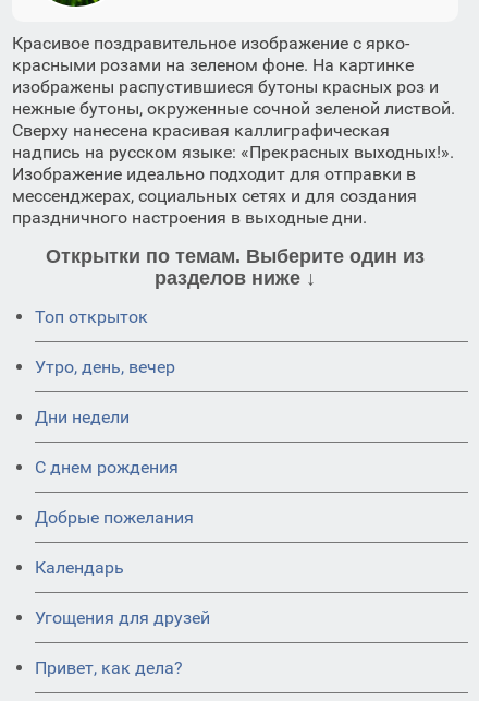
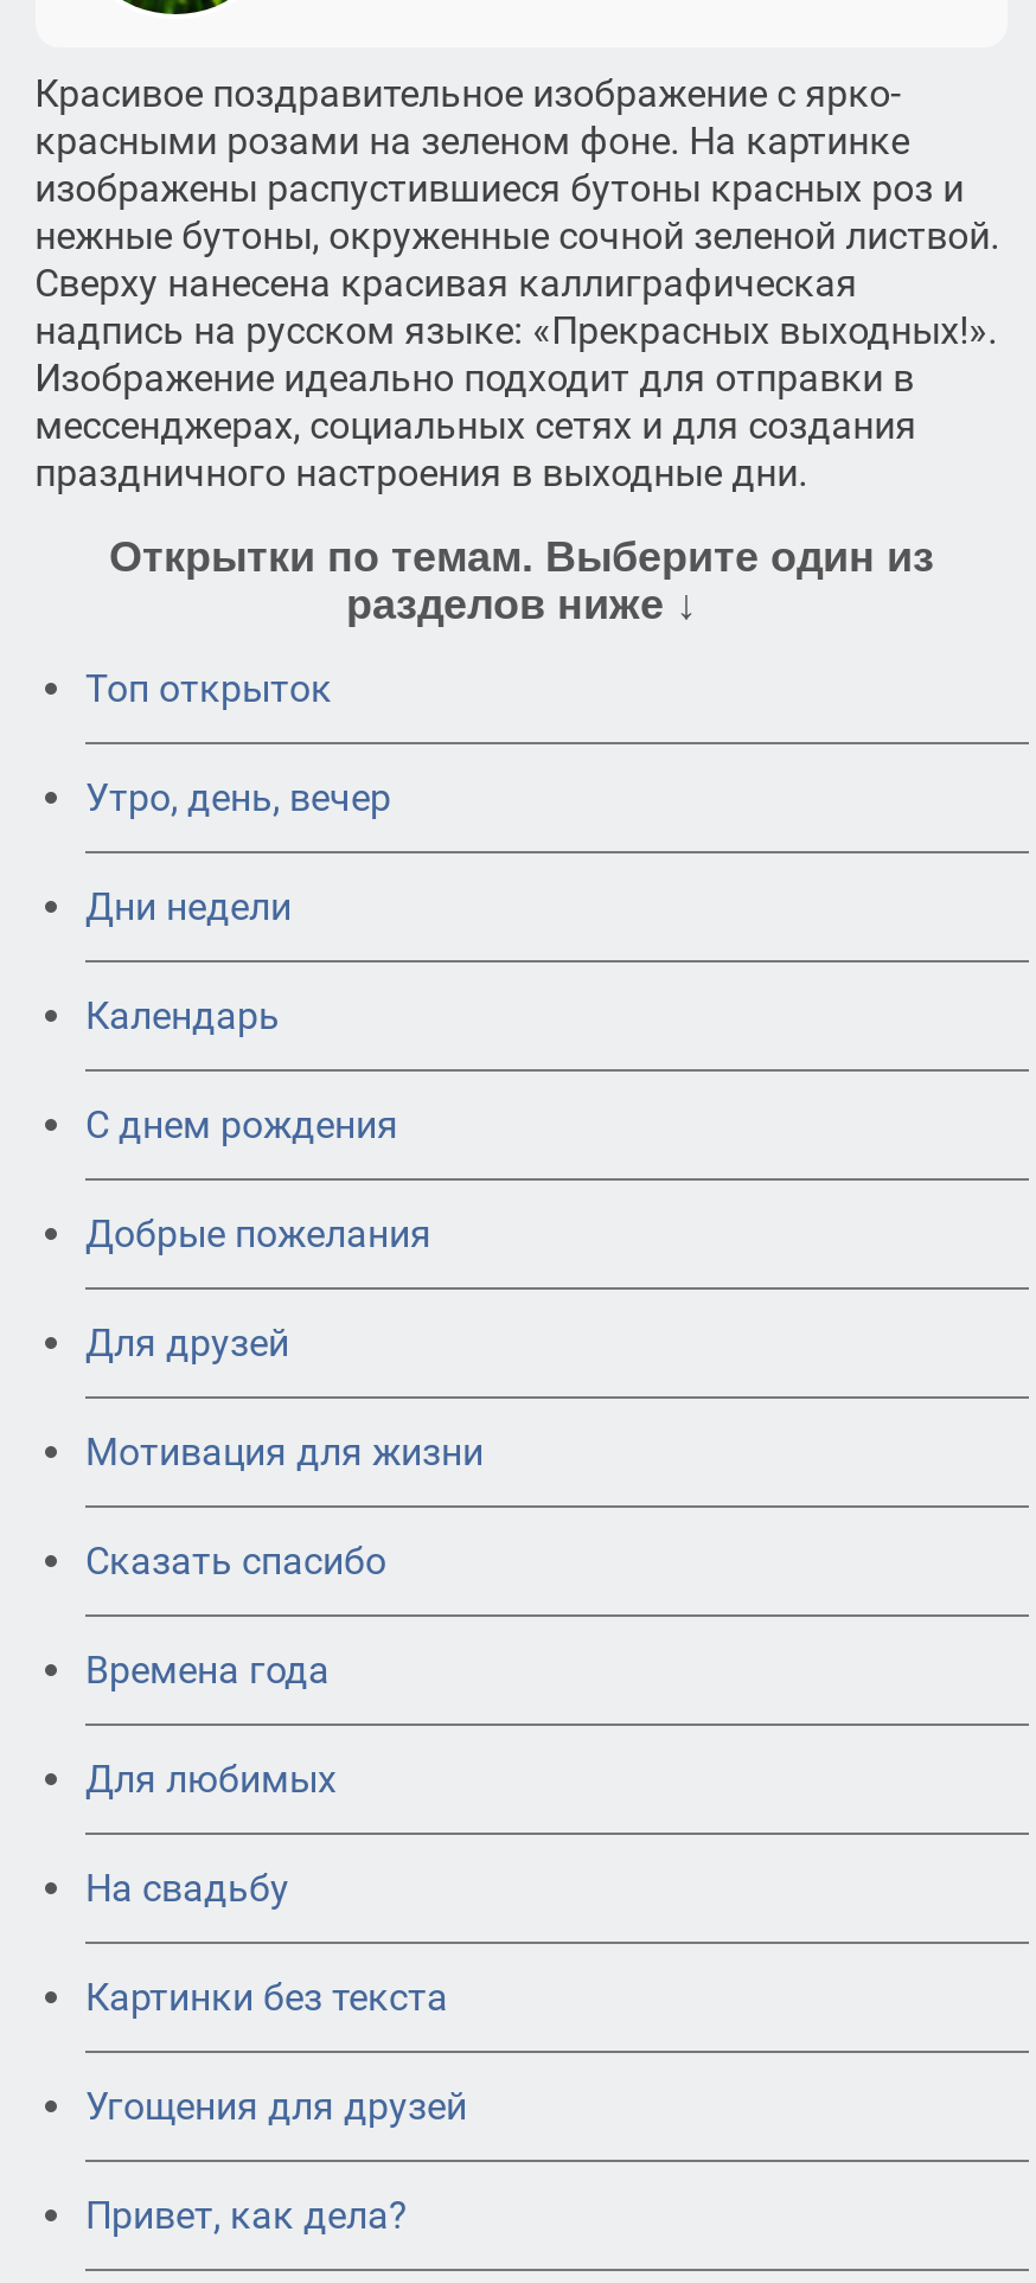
none -> [85,1321,484,2020] Для друзей | Мотивация для жизни | Сказать спасибо | Времена года | Для любимых | На свадьбу | Картинки без текста
moved [35,557,124,578] -> [85,994,280,1039]: Календарь

